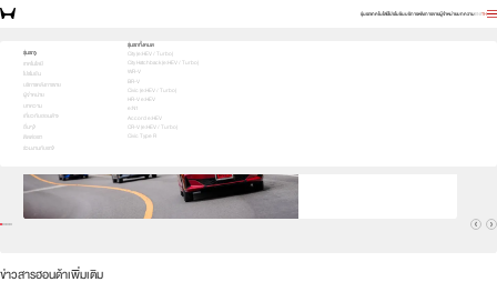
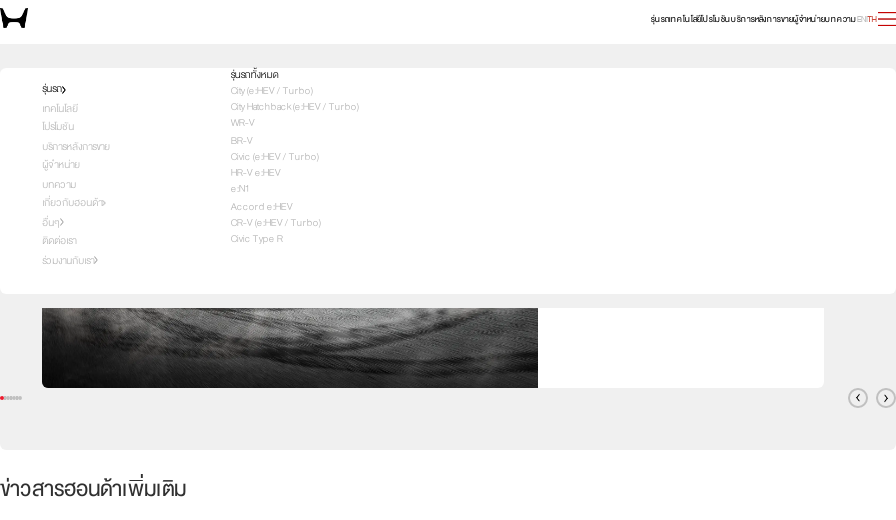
[23,173,298,219] [image] -> [42,306,538,390] [image]

